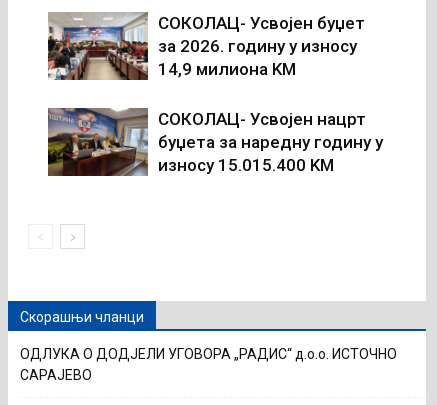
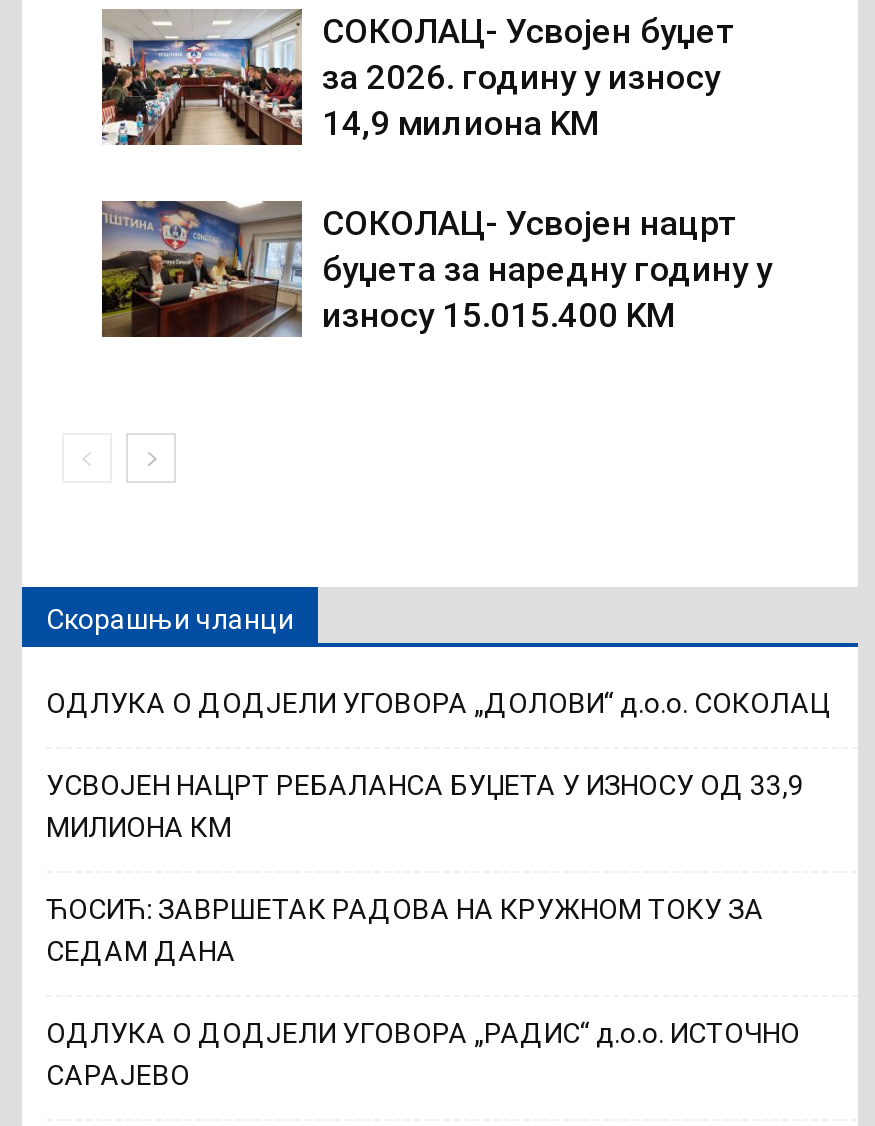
none -> [46,686,830,966] ОДЛУКА О ДОДЈЕЛИ УГОВОРА „ДОЛОВИ“ д.о.о. СОКОЛАЦ | УСВОЈЕН НАЦРТ РЕБАЛАНСА БУЏЕТА У ИЗНОСУ ОД 33,9 | МИЛИОНА КМ | ЋОСИЋ: ЗАВРШЕТАК РАДОВА НА КРУЖНОМ ТОКУ ЗА | СЕДАМ ДАНА

